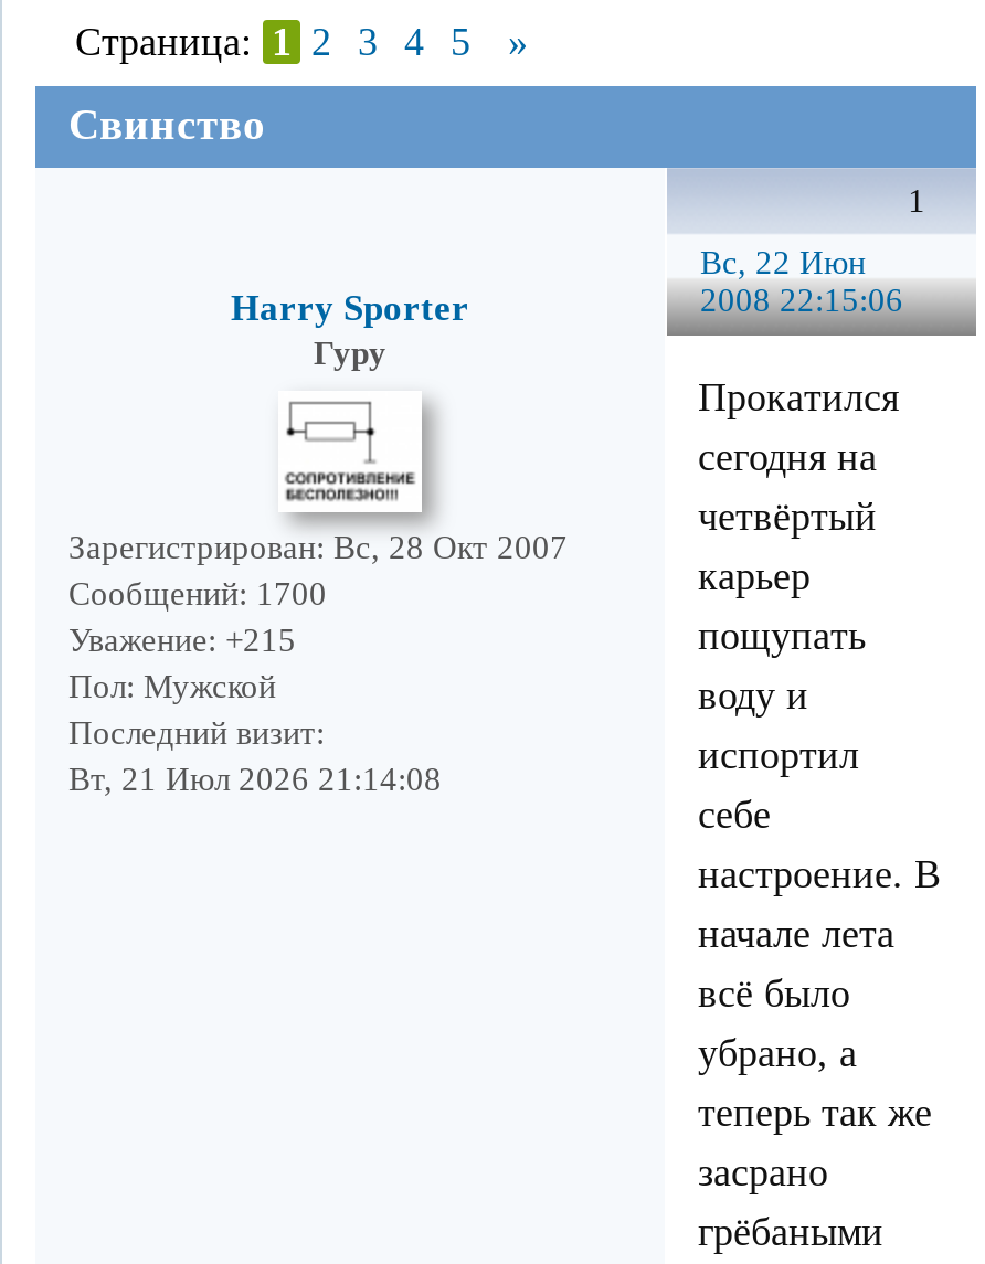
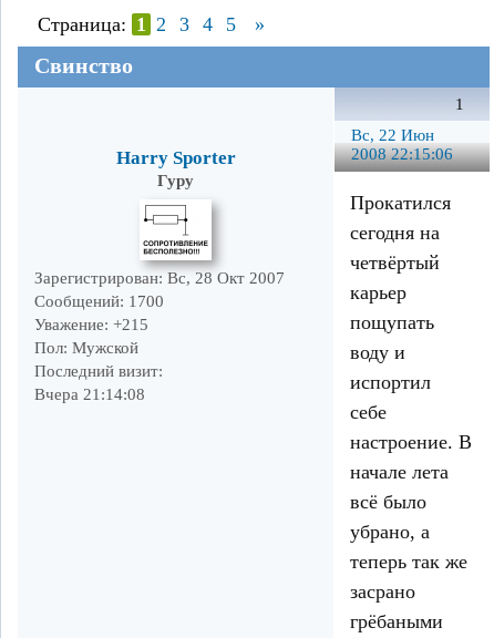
[68,762,442,797] Вт, 21 Июл 2026 21:14:08 -> [34,386,145,403] Вчера 21:14:08

